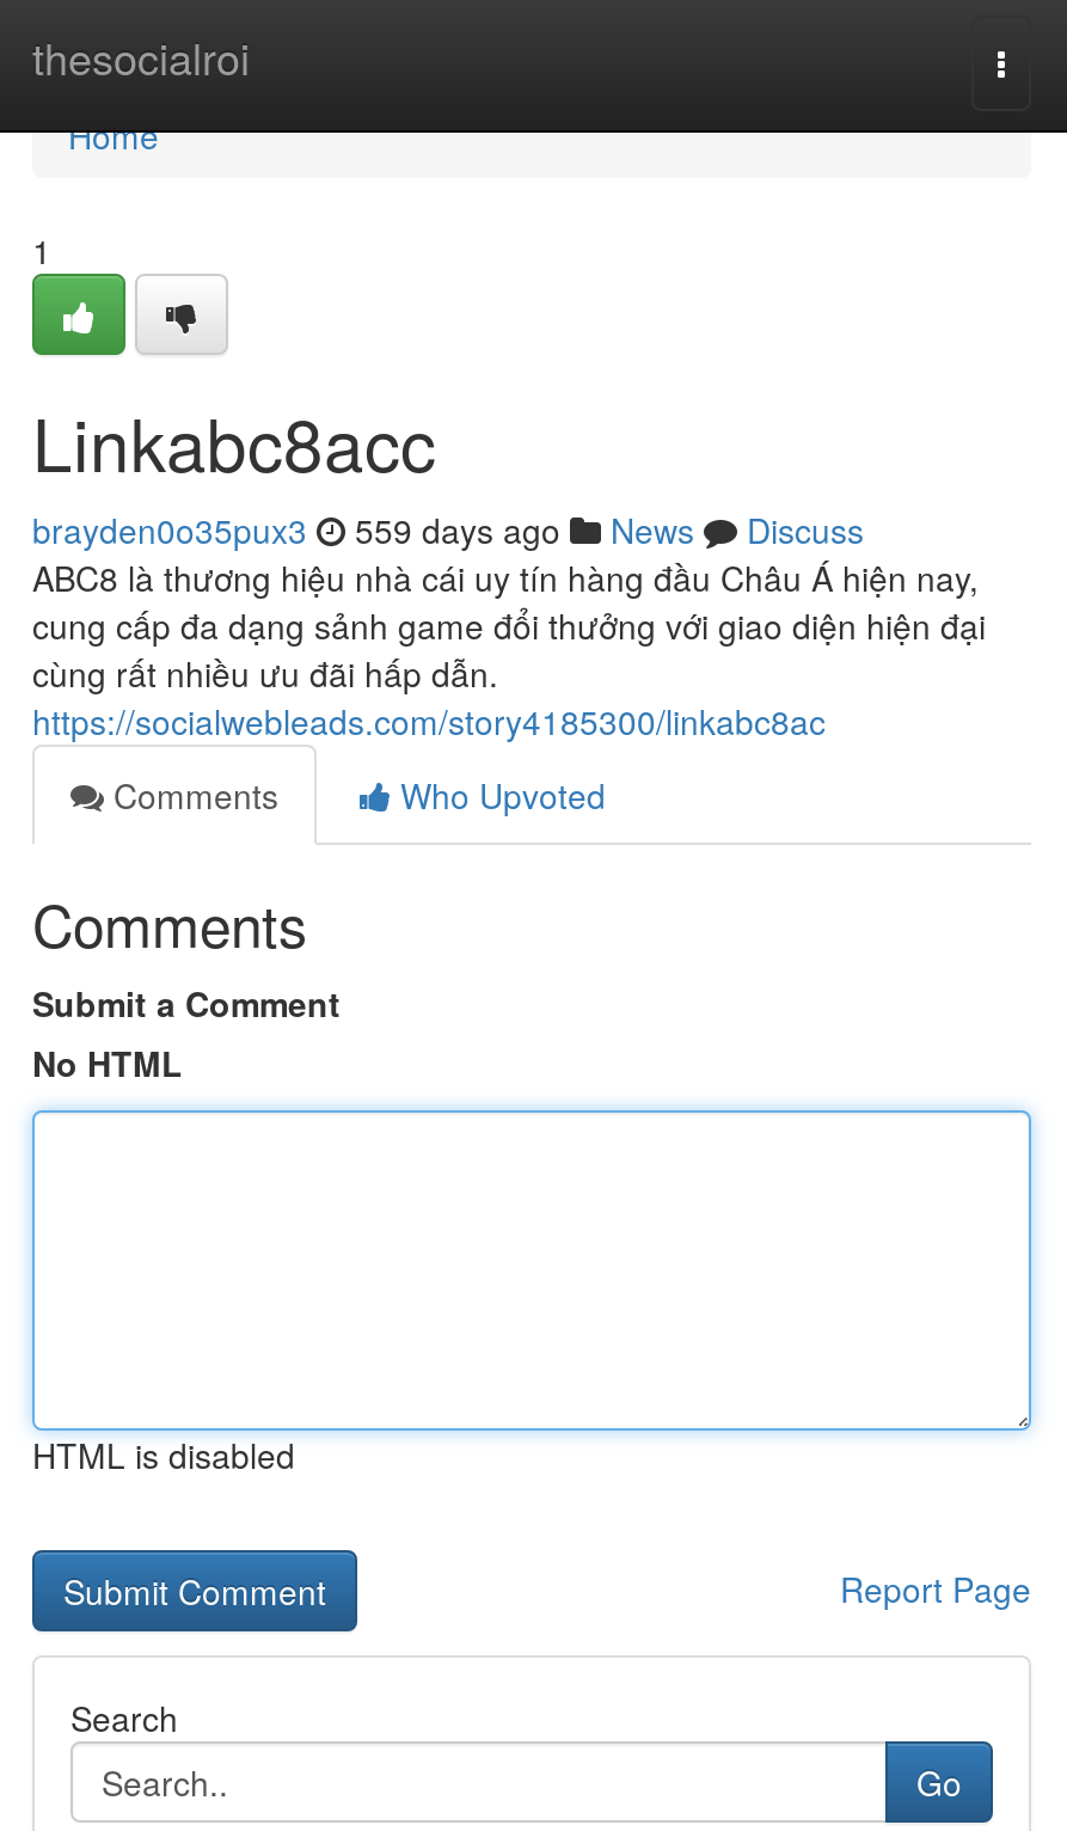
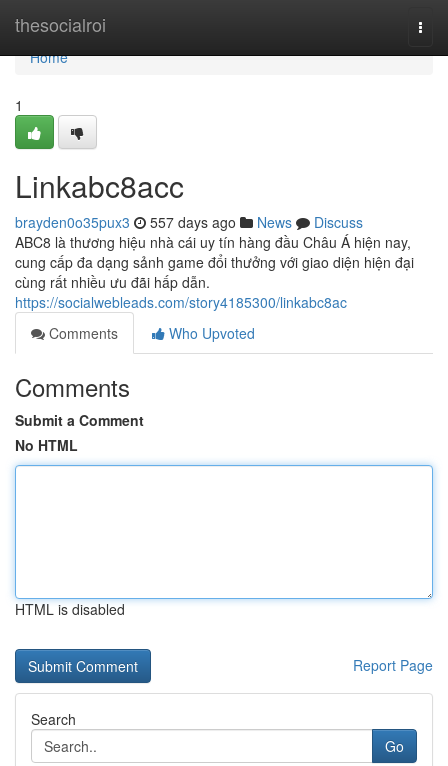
[32,506,864,553] brayden0o35pux3 559 days ago News Discuss -> [15,212,363,232] brayden0o35pux3 557 days ago News Discuss

